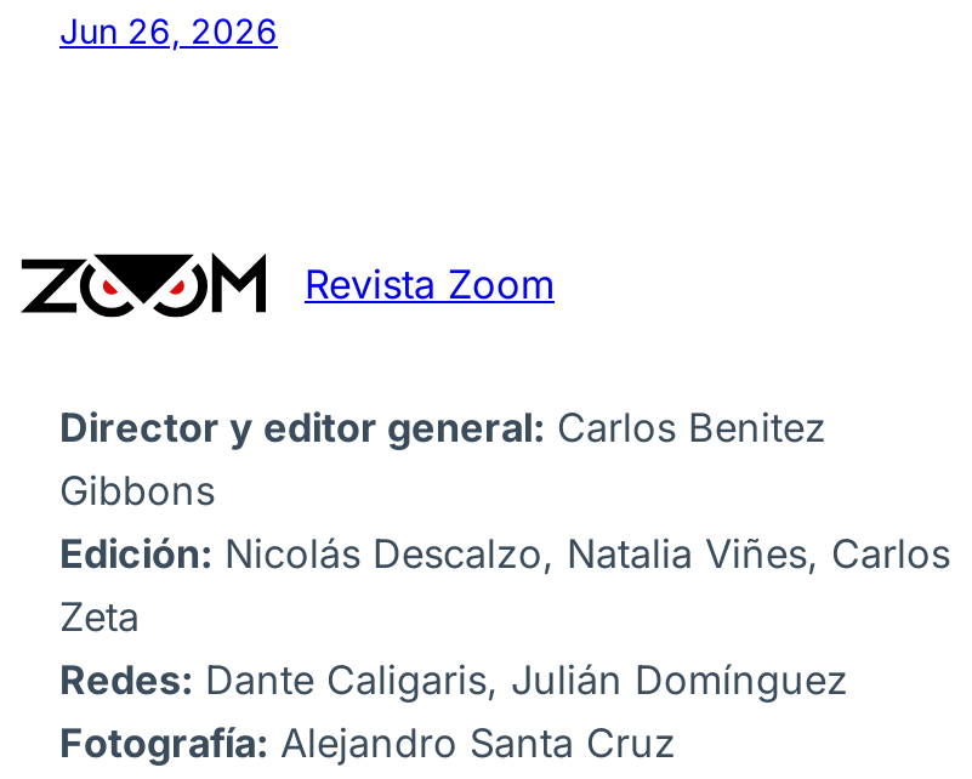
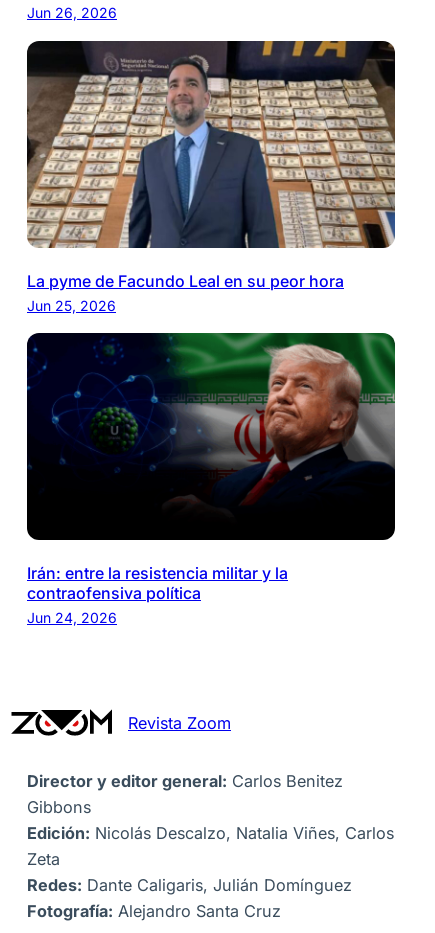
none -> [26,40,396,314] [image] | La pyme de Facundo Leal en su peor hora | Jun 25, 2026
none -> [26,332,396,626] [image] | Irán: entre la resistencia militar y la | contraofensiva política | Jun 24, 2026

